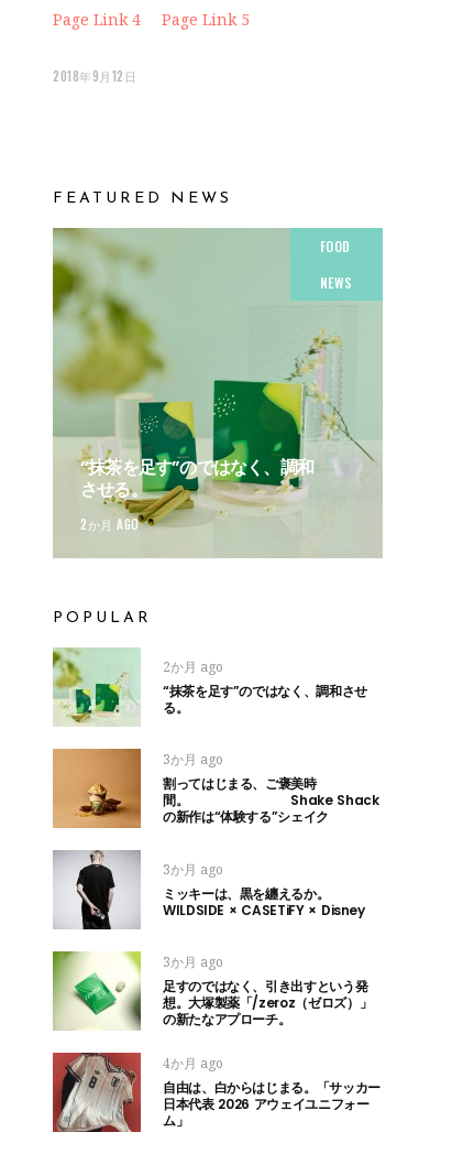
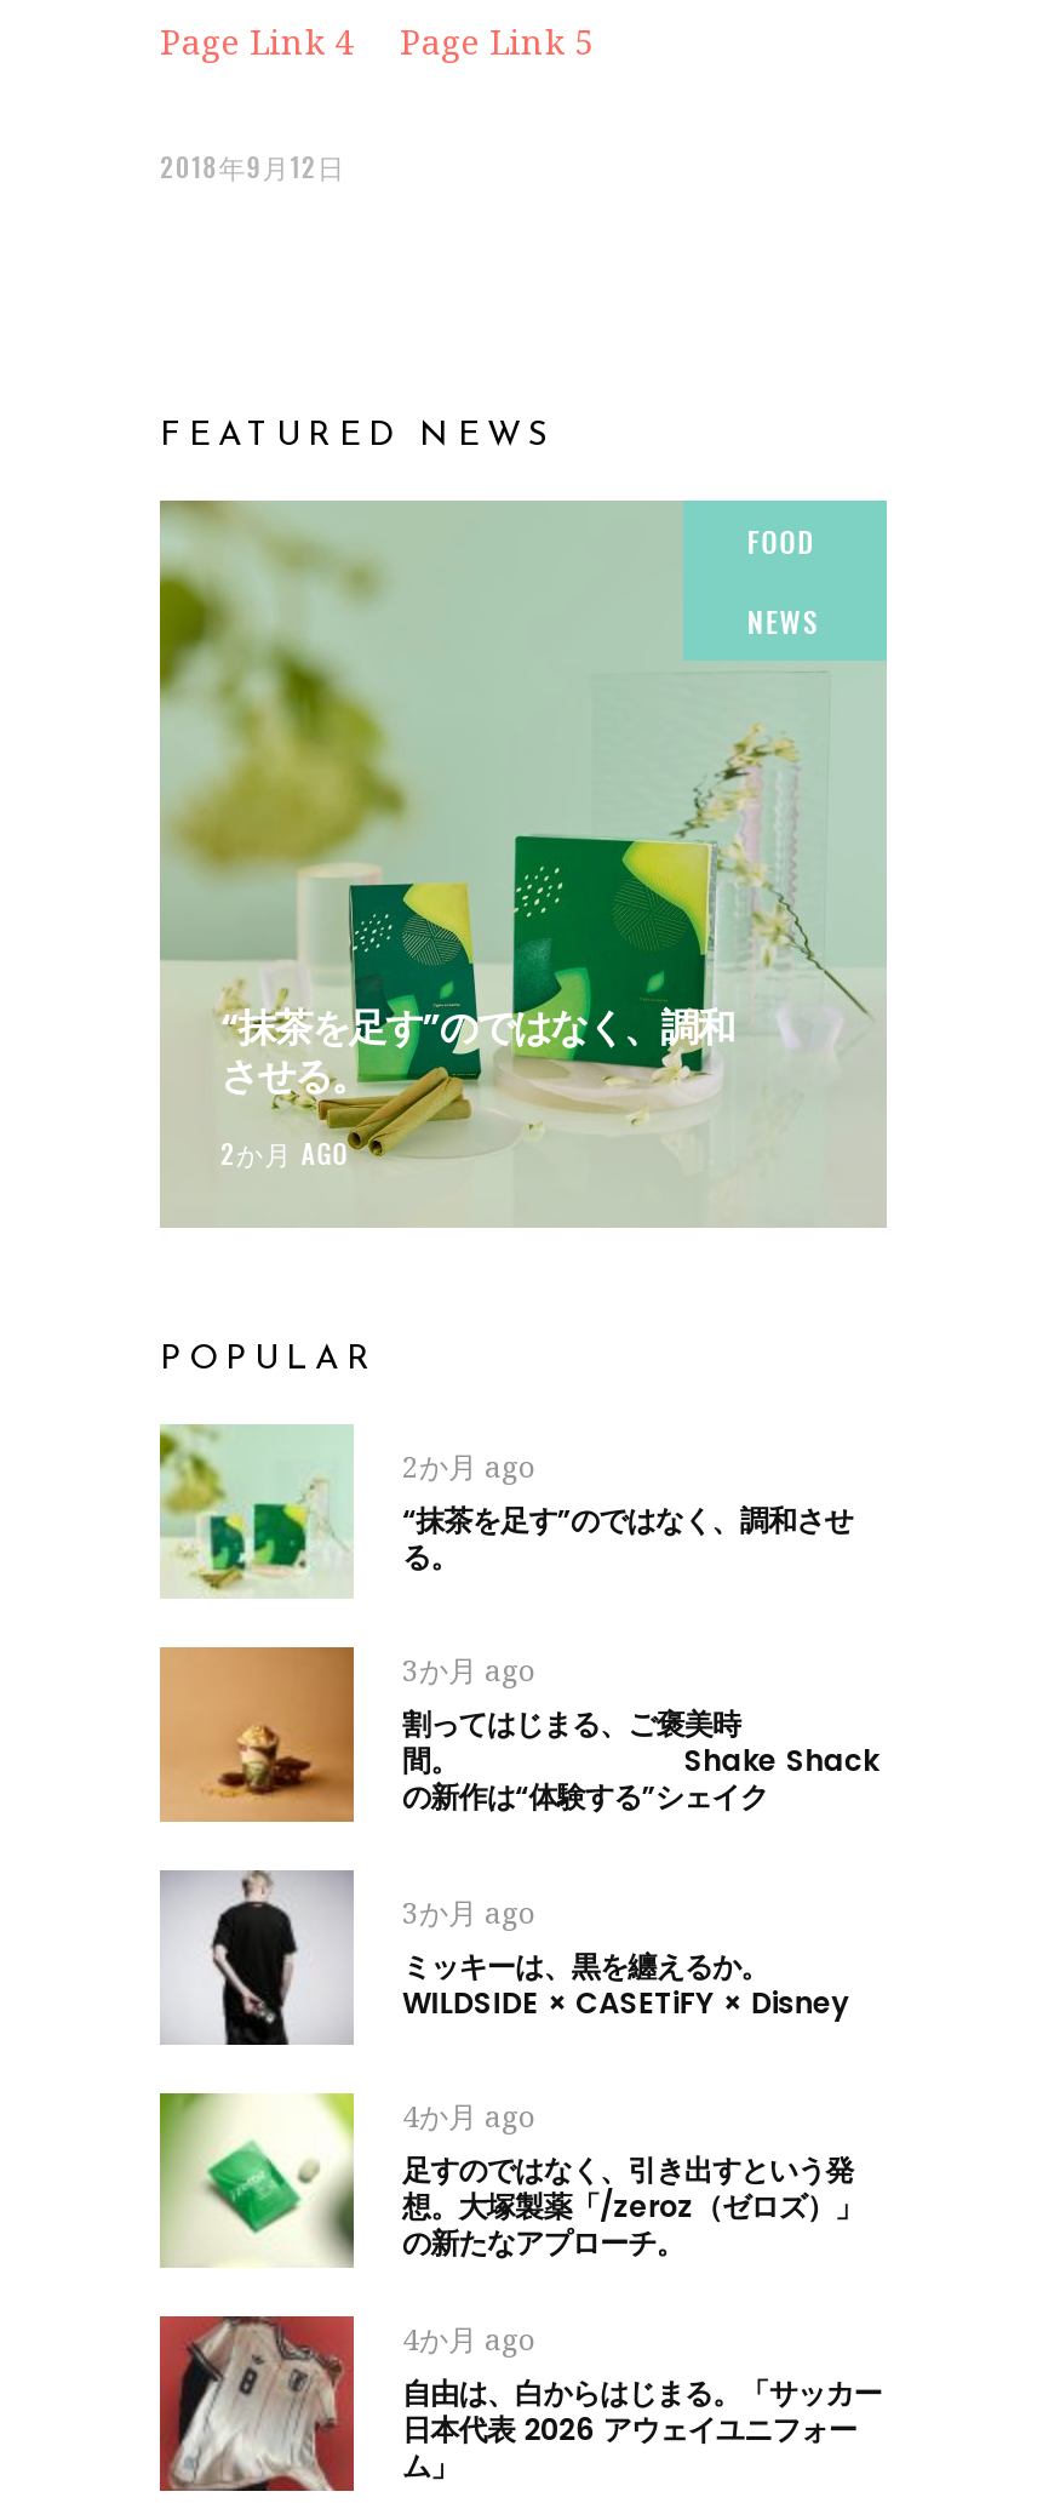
[163,952,223,971] 3か月 ago -> [402,2096,535,2137] 4か月 ago

